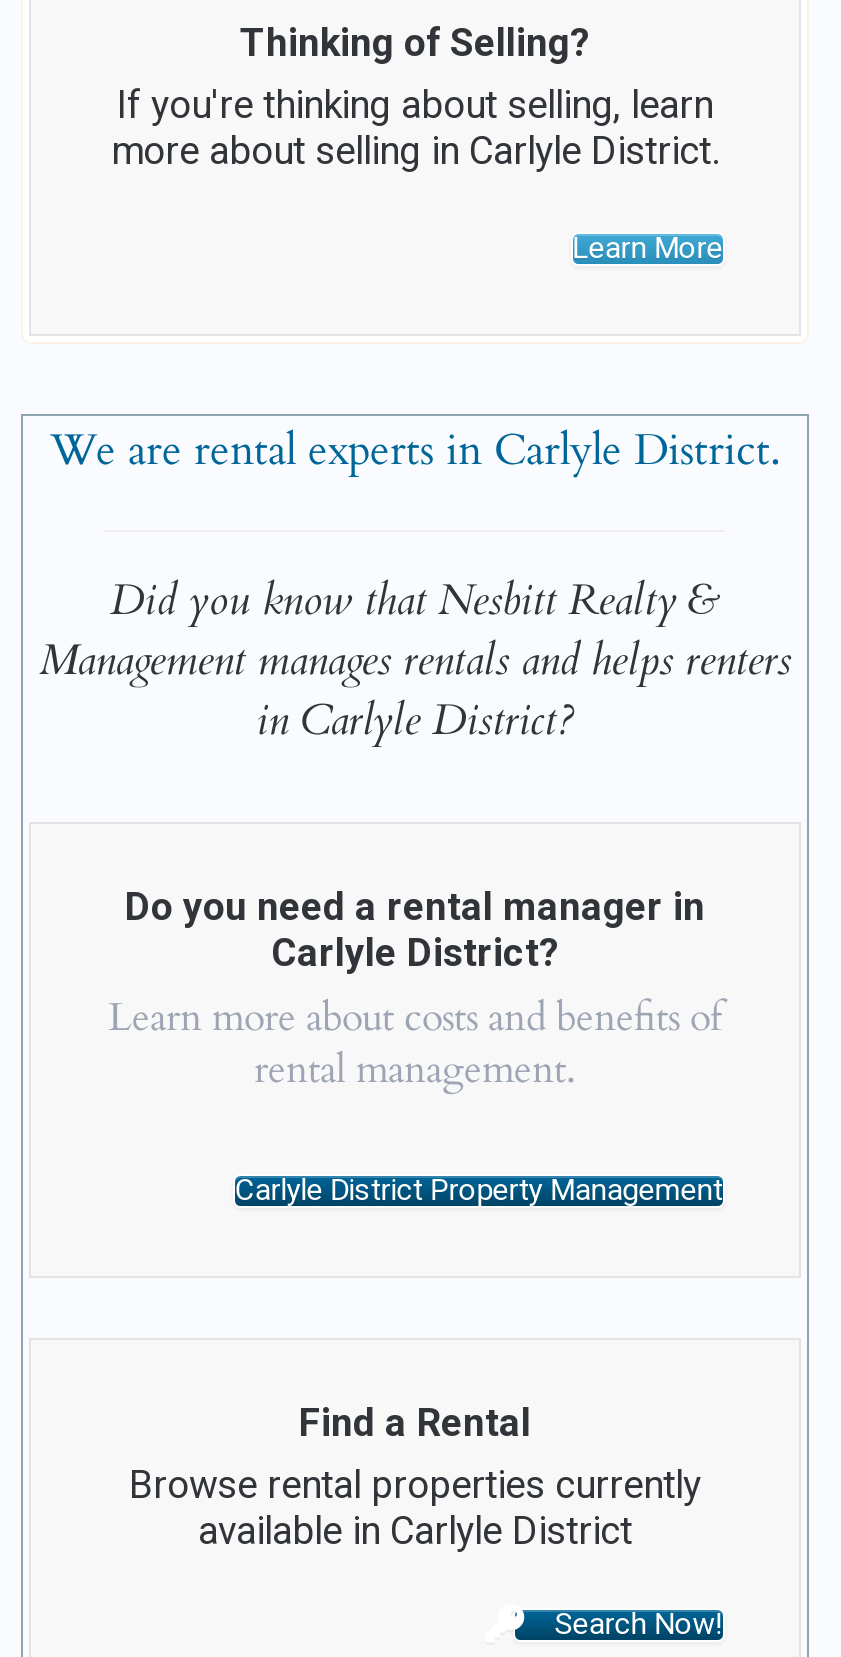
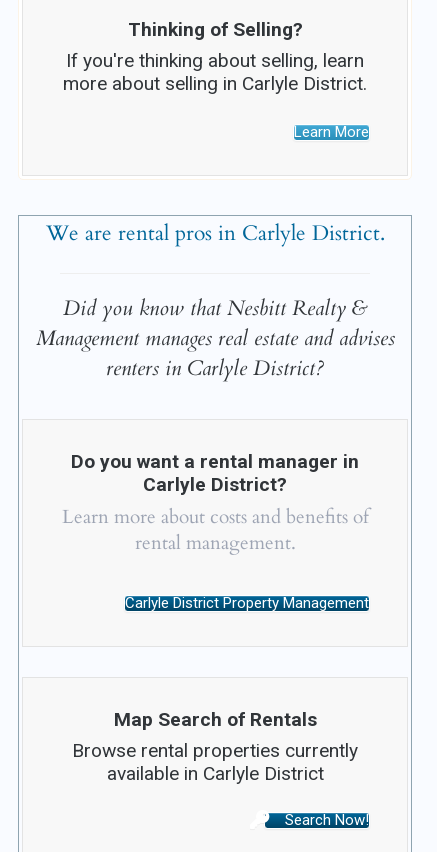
[50,422,780,480] We are rental experts in Carlyle District. -> [45,219,384,248] We are rental pros in Carlyle District.
[39,632,791,750] Management manages rentals and helps renters | in Carlyle District? -> [35,324,394,383] Management manages real estate and advises | renters in Carlyle District?
[125,884,705,930] Do you need a rental manager in -> [71,450,359,473] Do you want a rental manager in
[299,1401,531,1447] Find a Rental -> [113,708,316,731] Map Search of Rentals

